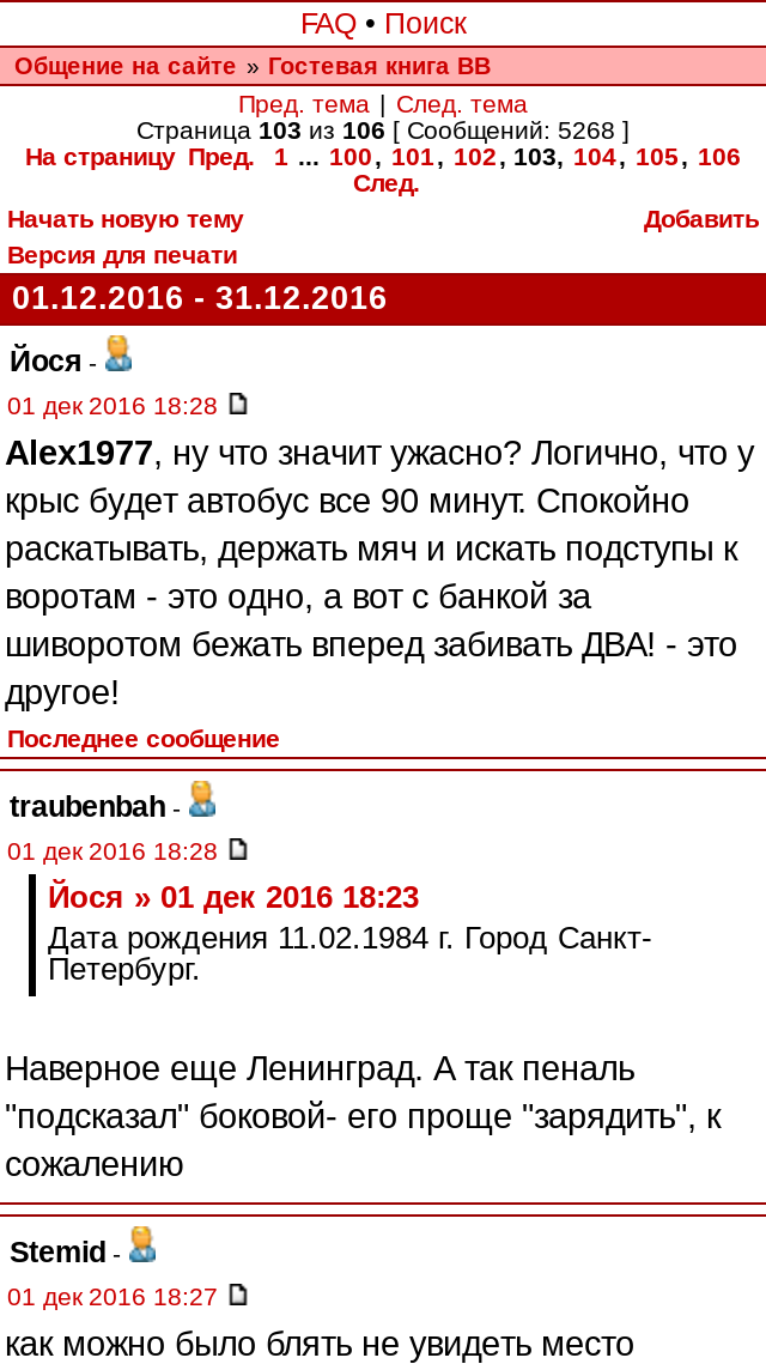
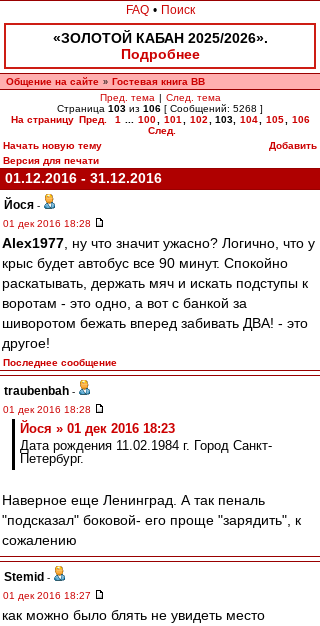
none -> [52,30,267,62] «ЗОЛОТОЙ КАБАН 2025/2026». | Подробнее

